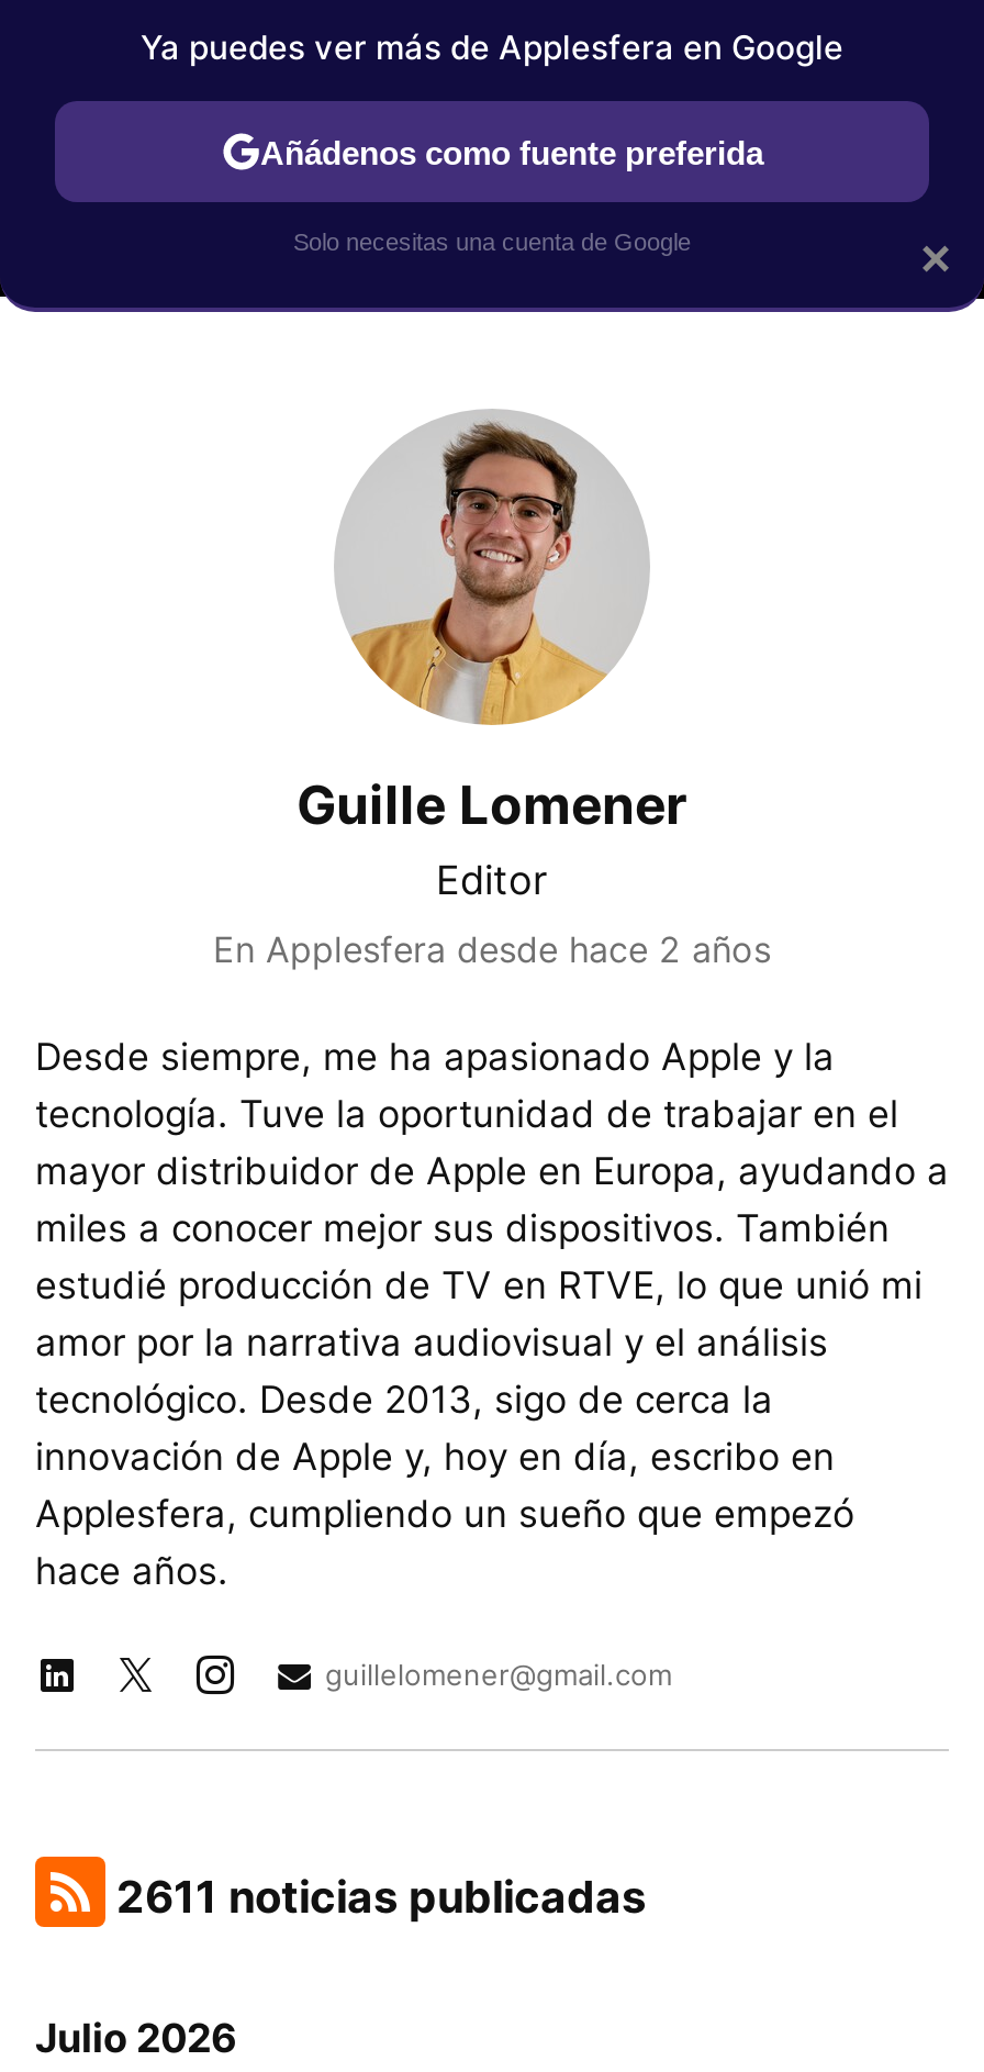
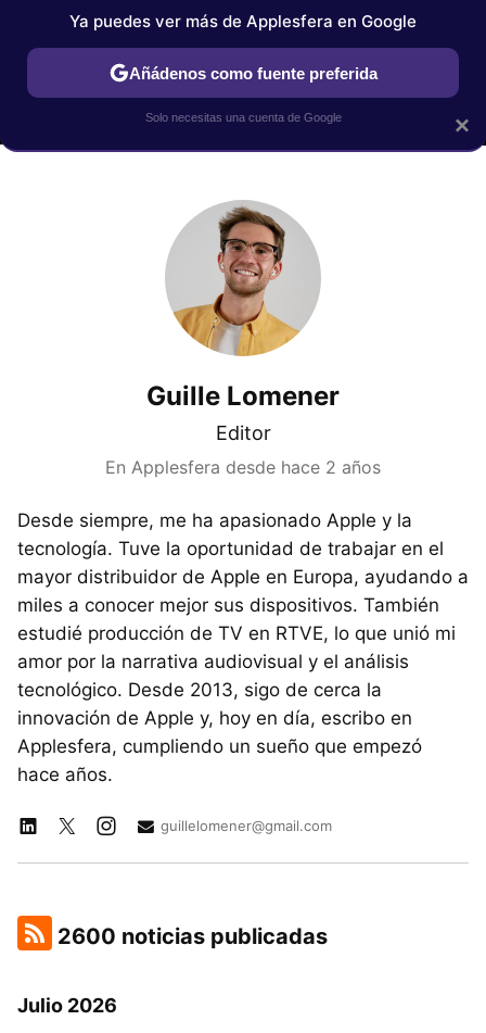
[105,1871,646,1924] 2611 noticias publicadas -> [52,923,328,949] 2600 noticias publicadas

